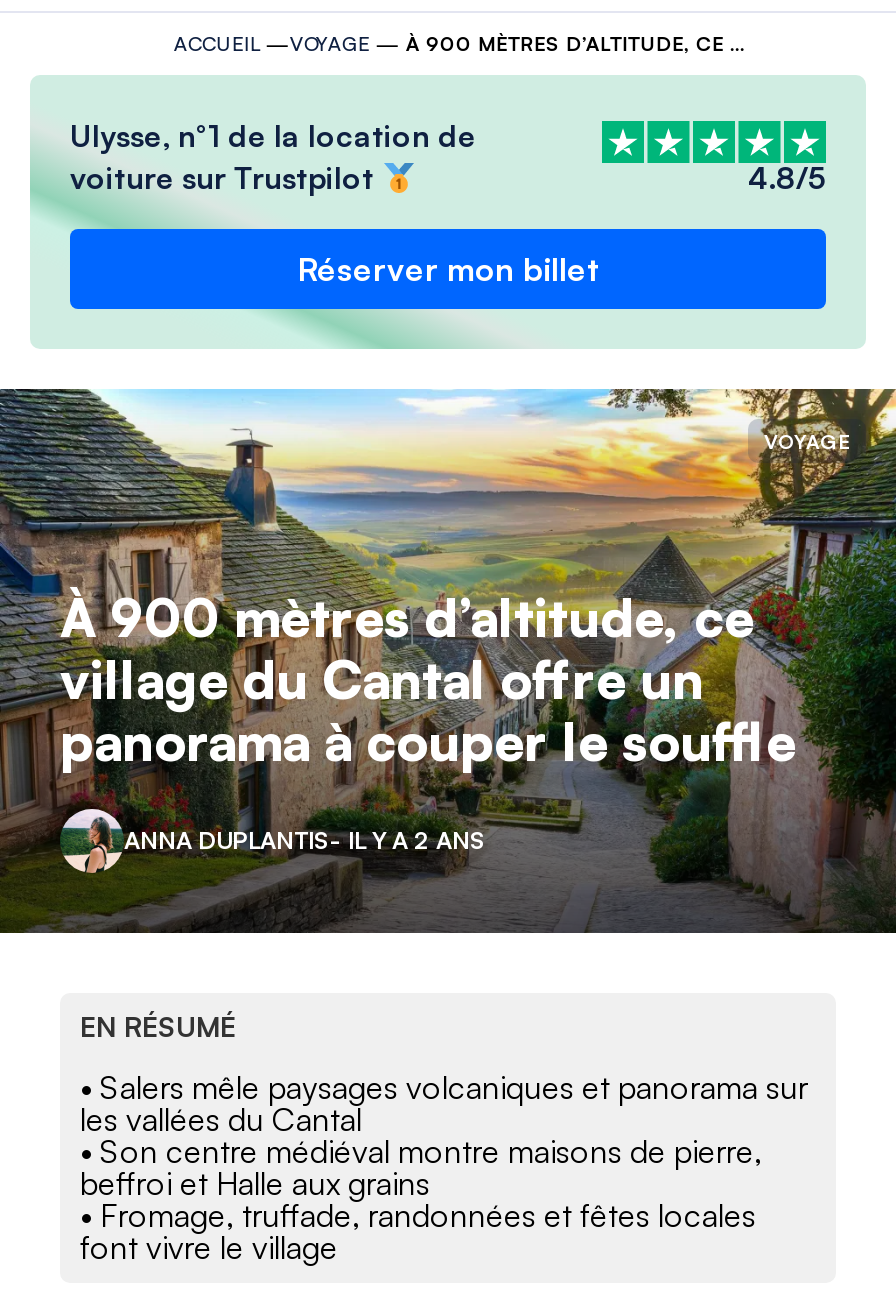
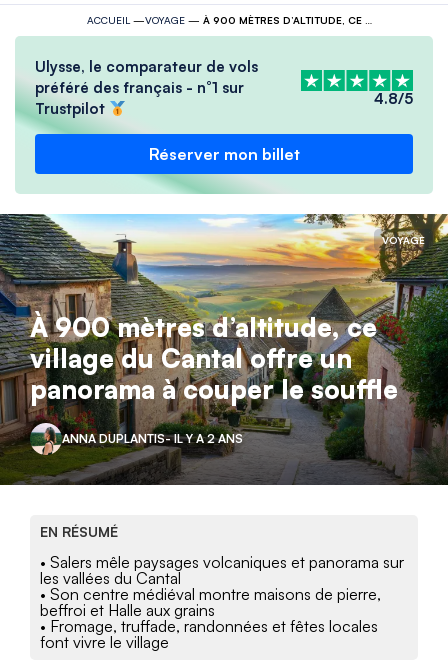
[70,117,476,197] Ulysse, n°1 de la location de | voiture sur Trustpilot -> [35,57,258,118] Ulysse, le comparateur de vols | préféré des français - n°1 sur | Trustpilot

